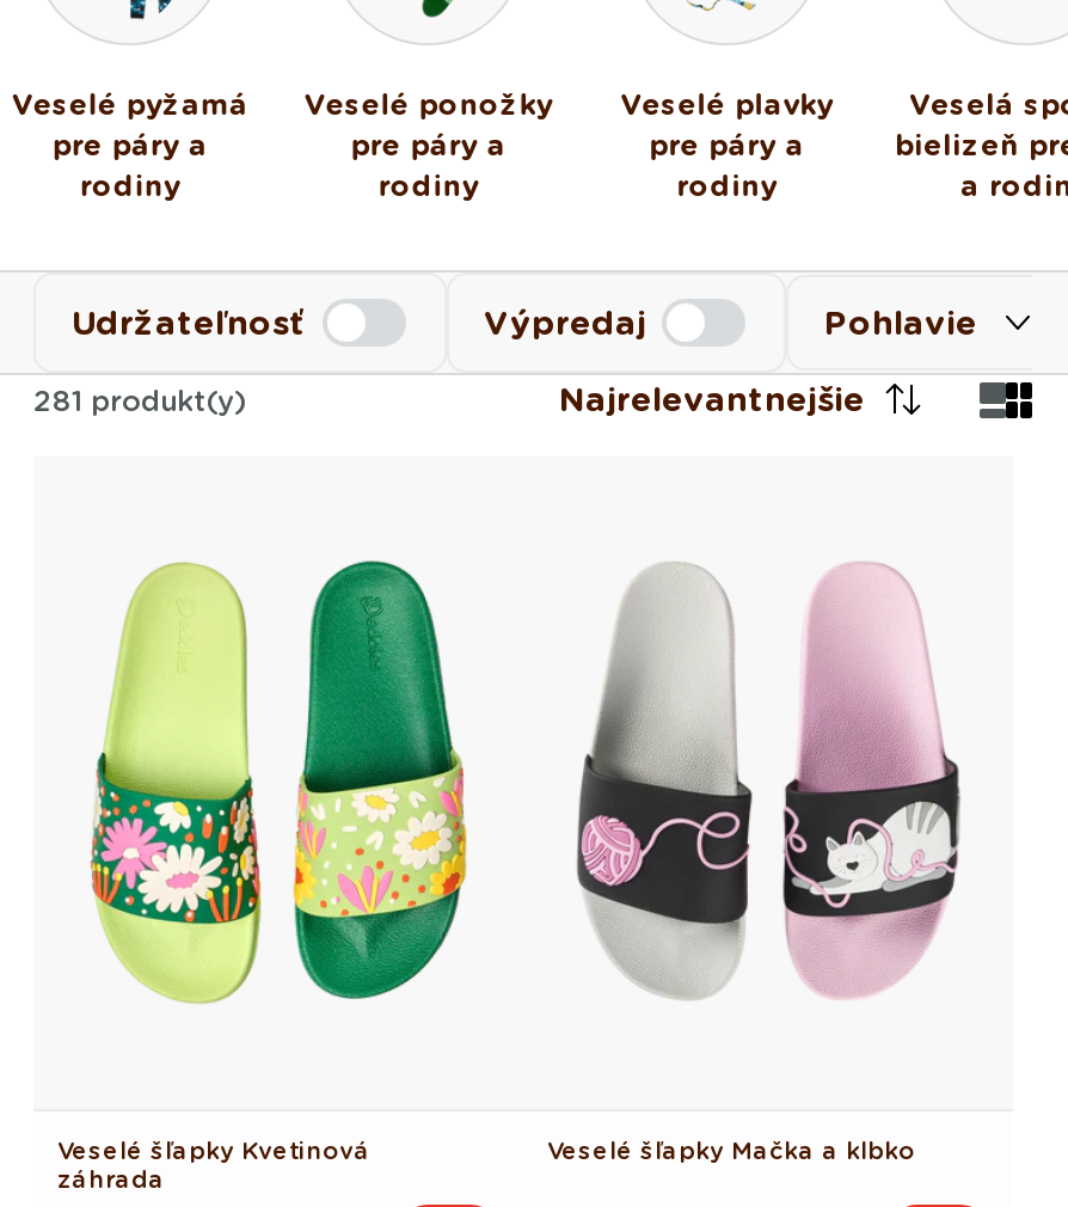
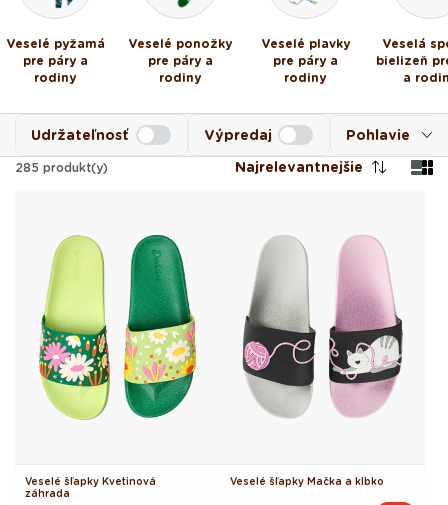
[33,381,246,417] 281 produkt(y) -> [15,159,108,174] 285 produkt(y)

